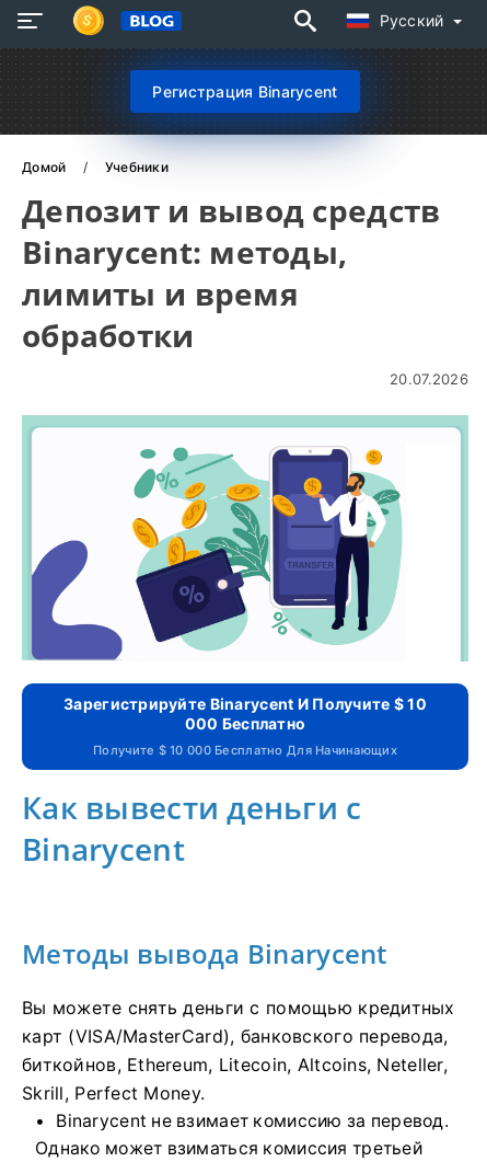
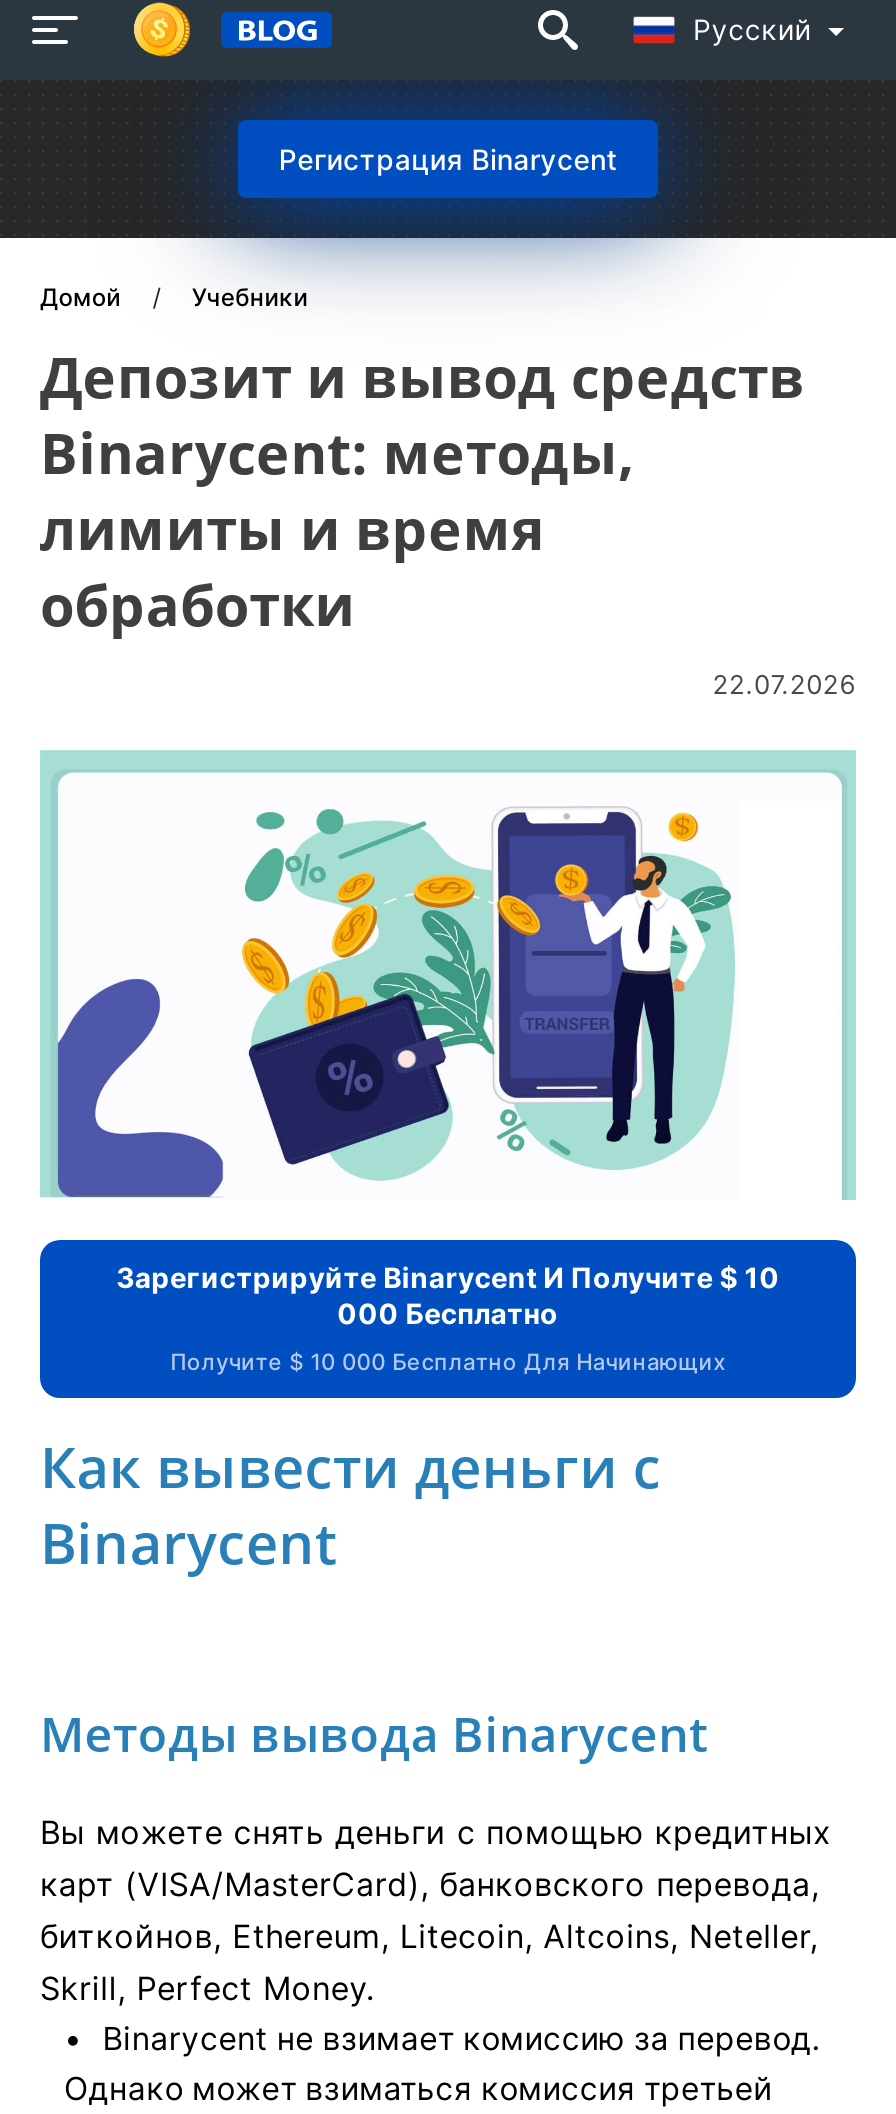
[390,370,468,388] 20.07.2026 -> [712,668,856,700] 22.07.2026

